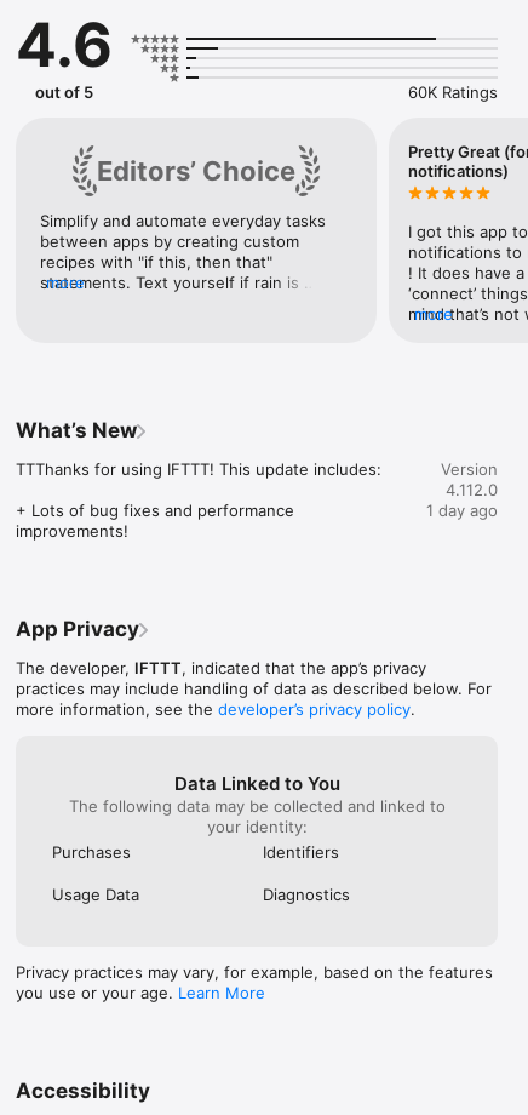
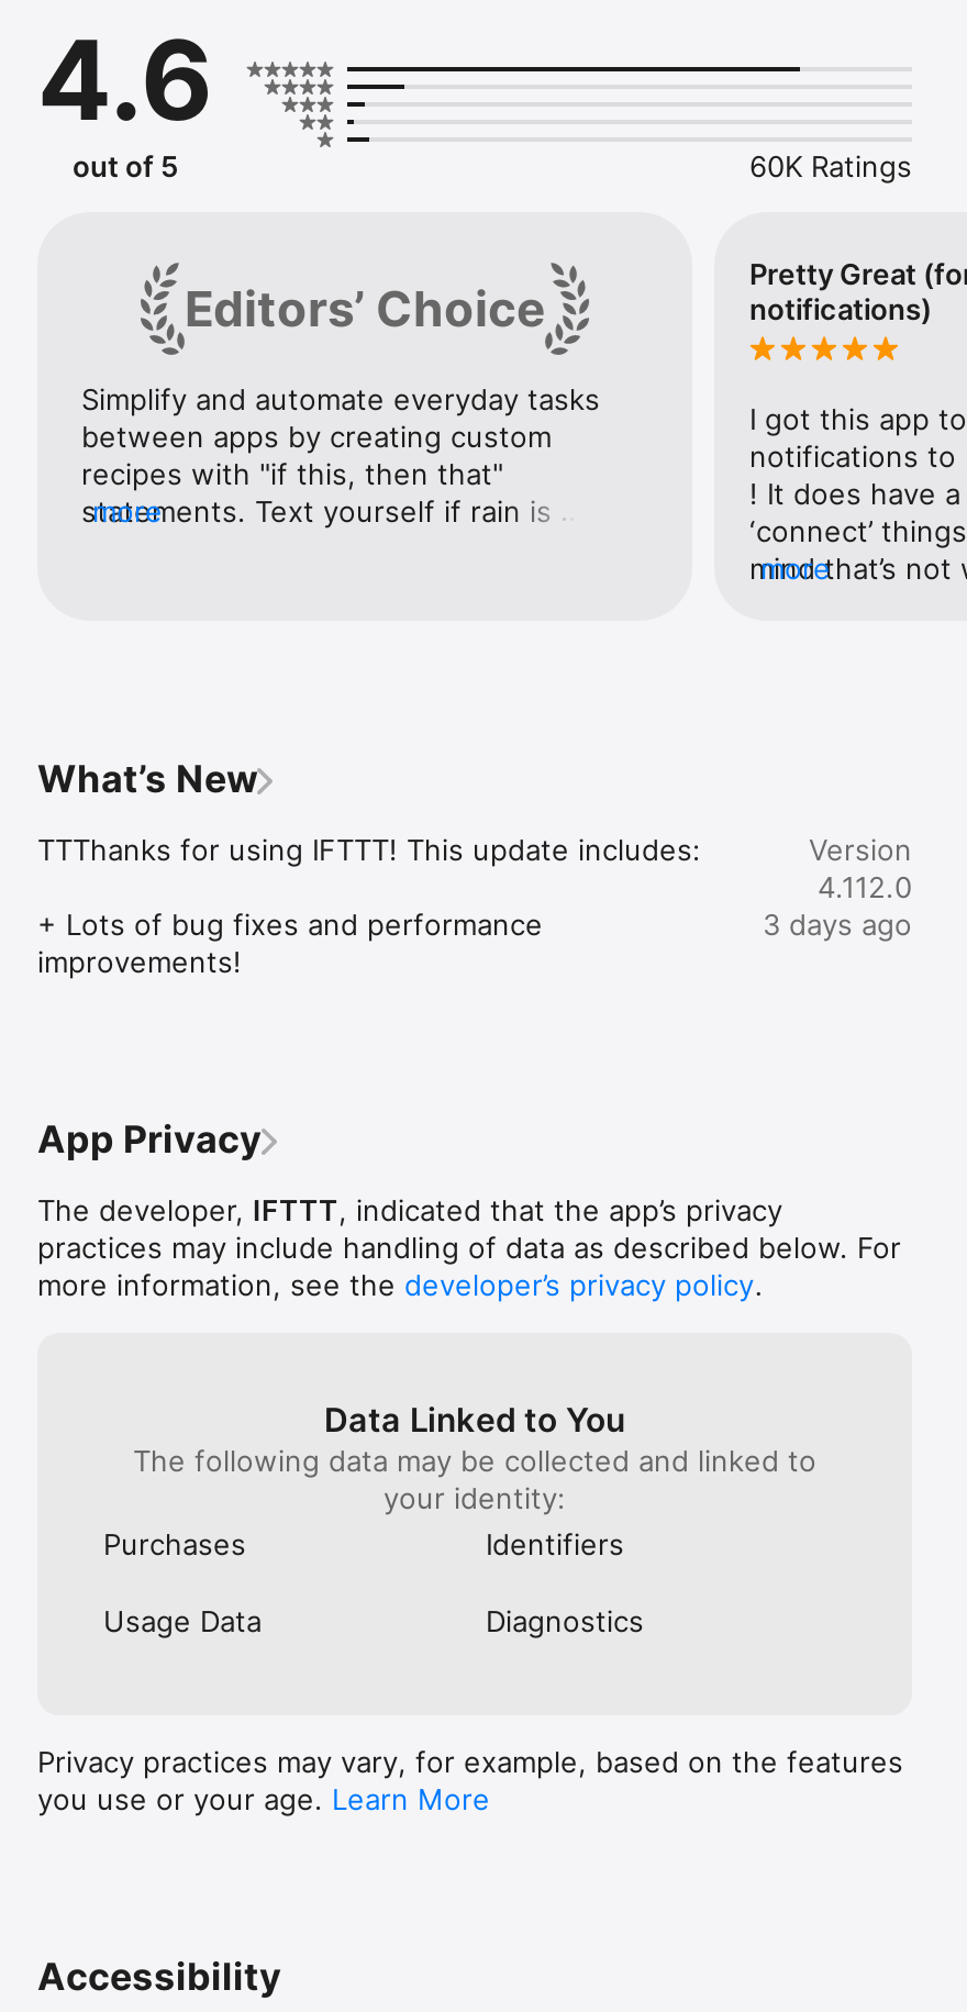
[426,501,498,520] 1 day ago -> [763,907,912,942] 3 days ago

